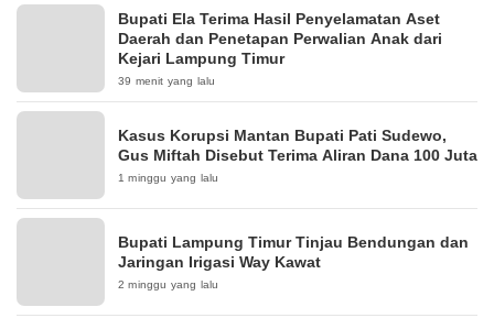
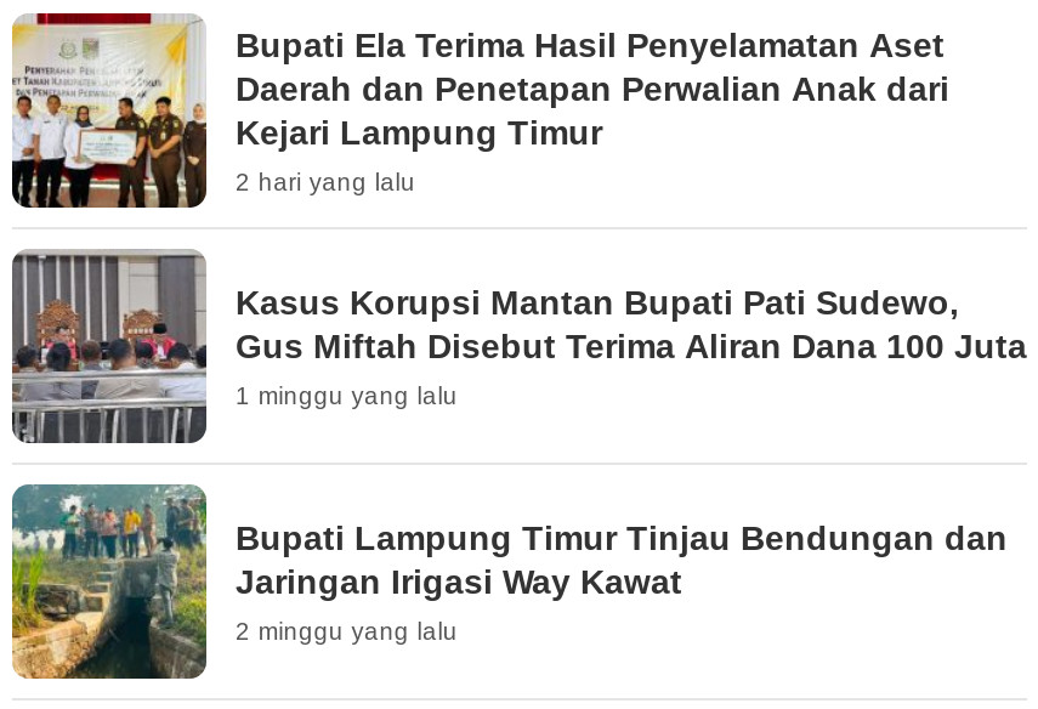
none -> [10,11,209,210] [image]
none -> [10,251,209,446] [image]
[118,75,216,87] 39 menit yang lalu -> [236,169,416,196] 2 hari yang lalu
none -> [10,484,209,681] [image]

